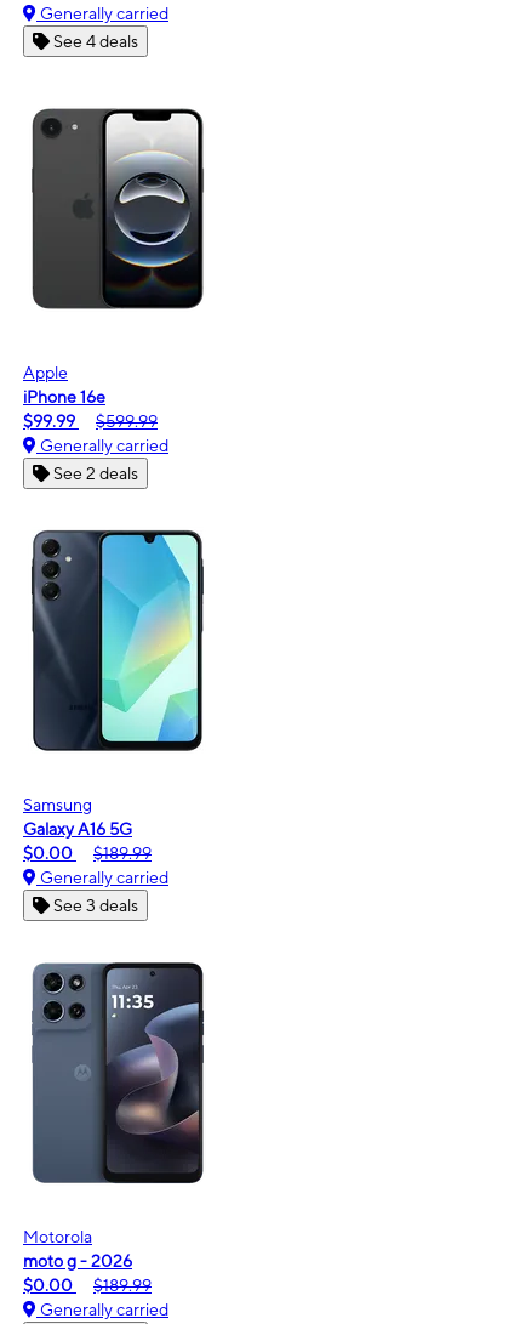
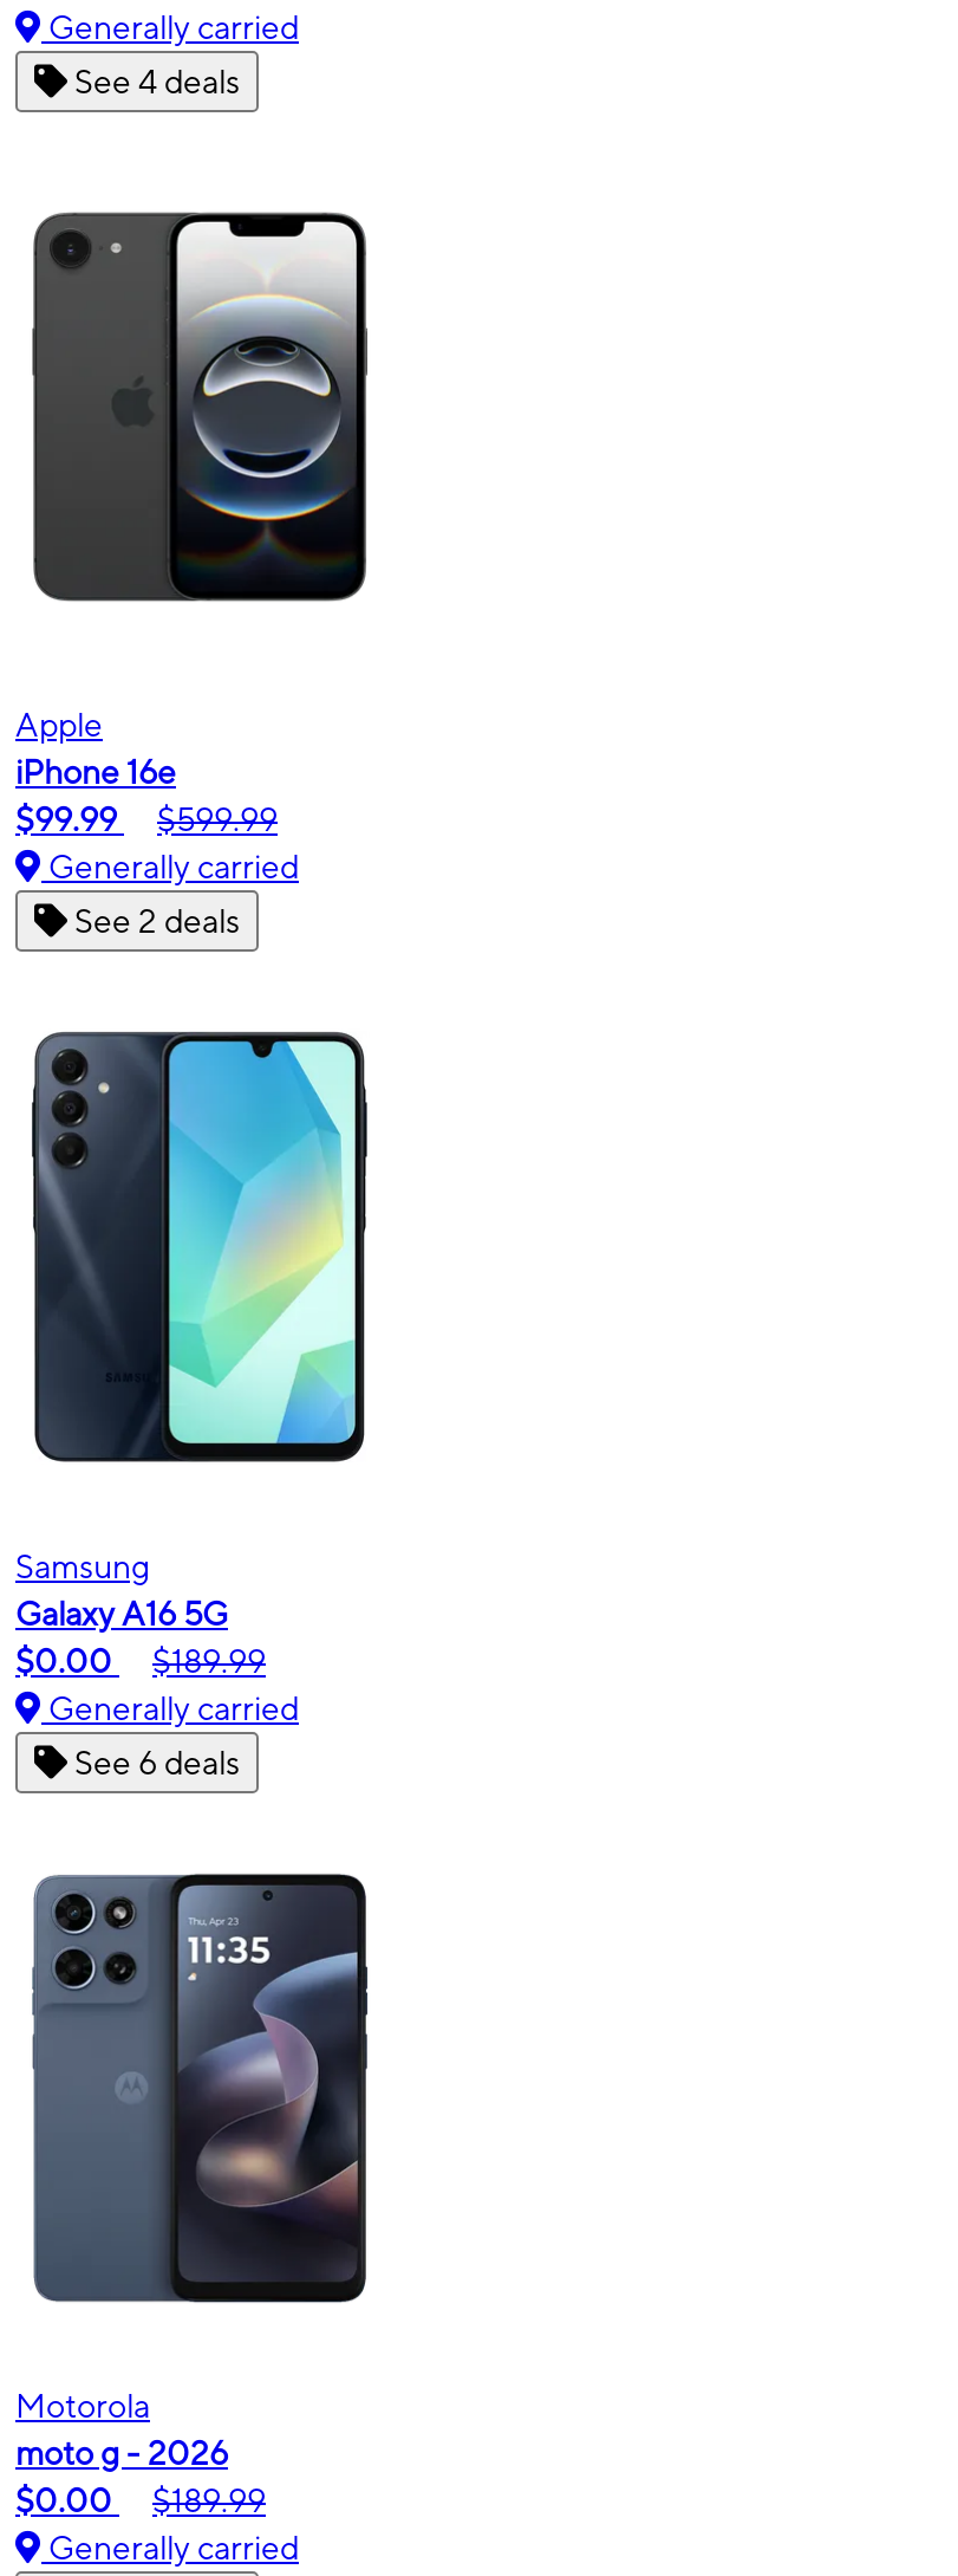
[53,896,138,915] See 3 deals -> [74,1743,240,1780] See 6 deals

